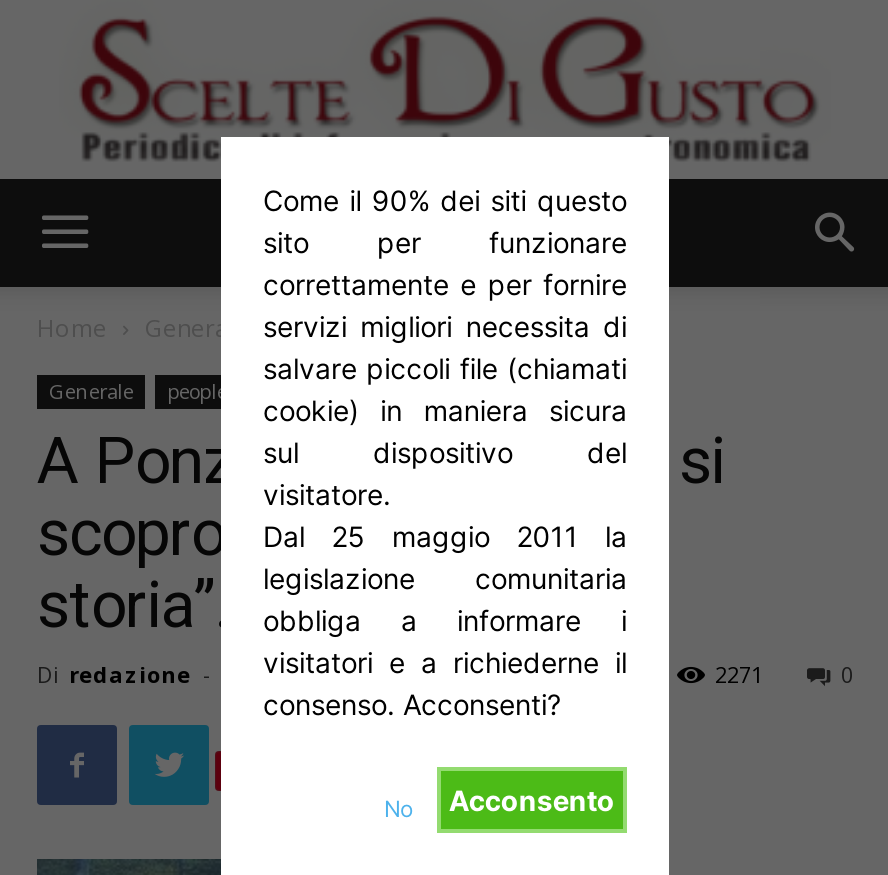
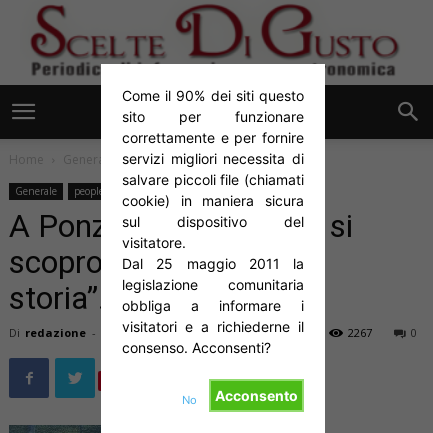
[715,659,763,689] 2271 -> [348,325,372,340] 2267

